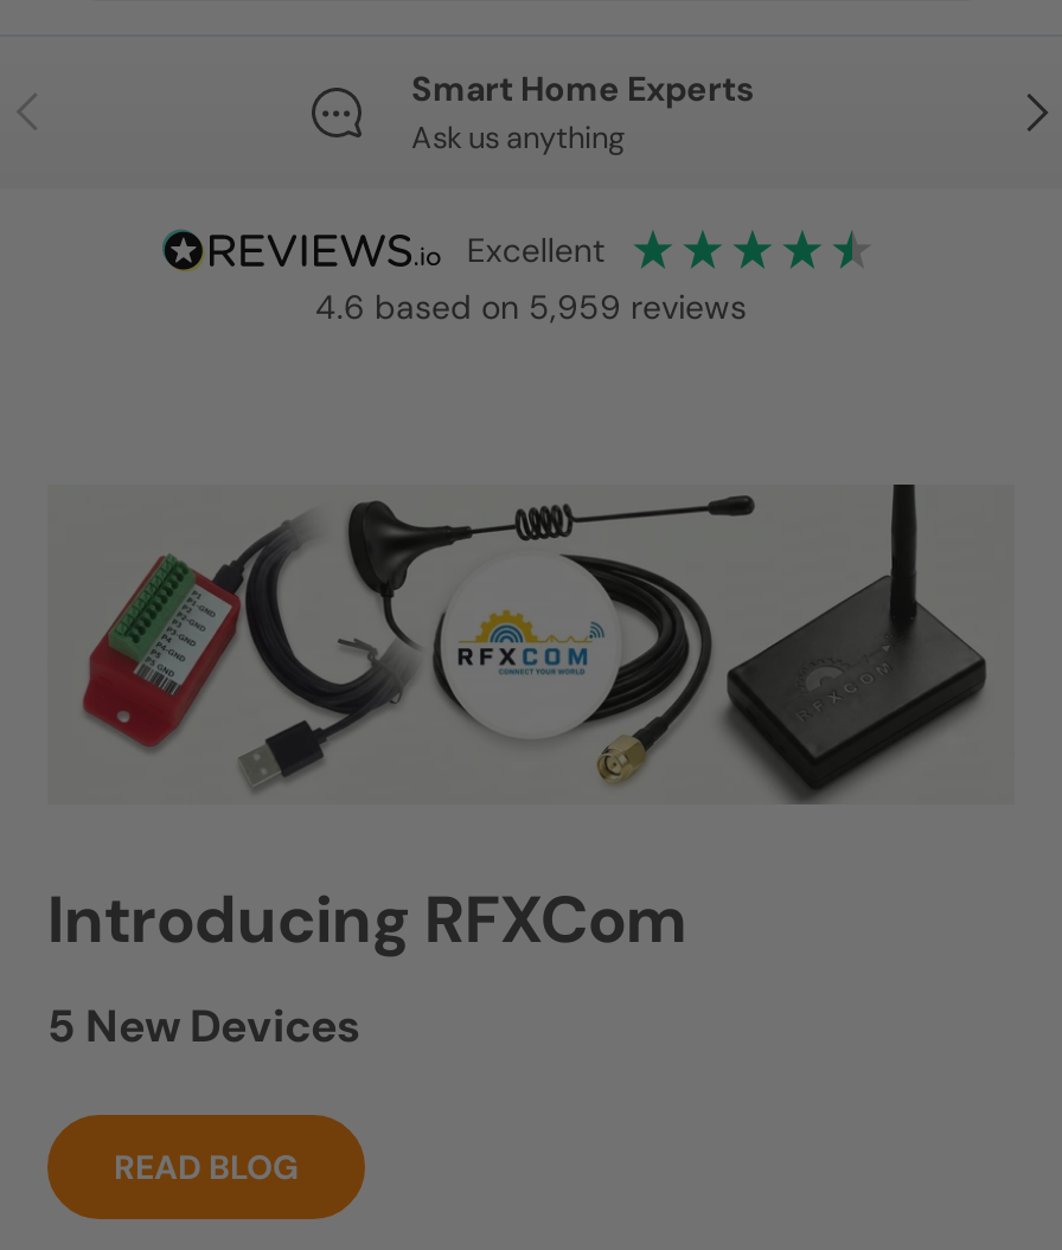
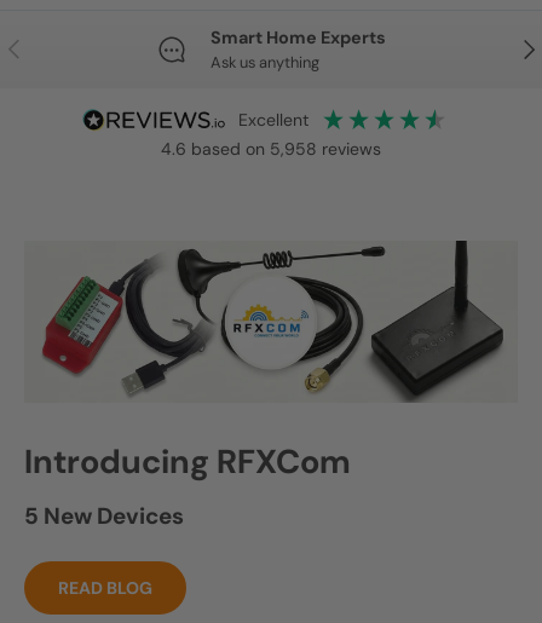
[315,284,747,327] 4.6 based on 5,959 reviews -> [161,138,381,160] 4.6 based on 5,958 reviews

